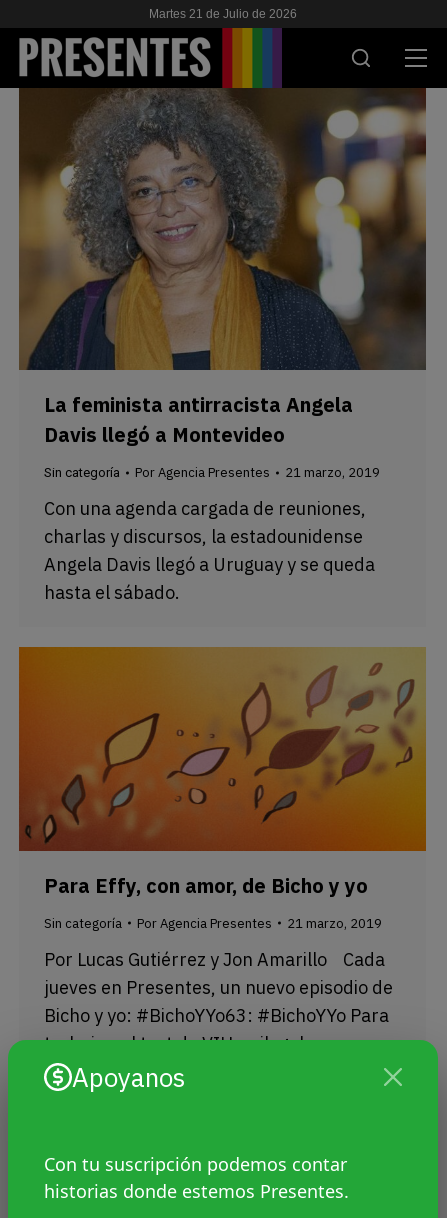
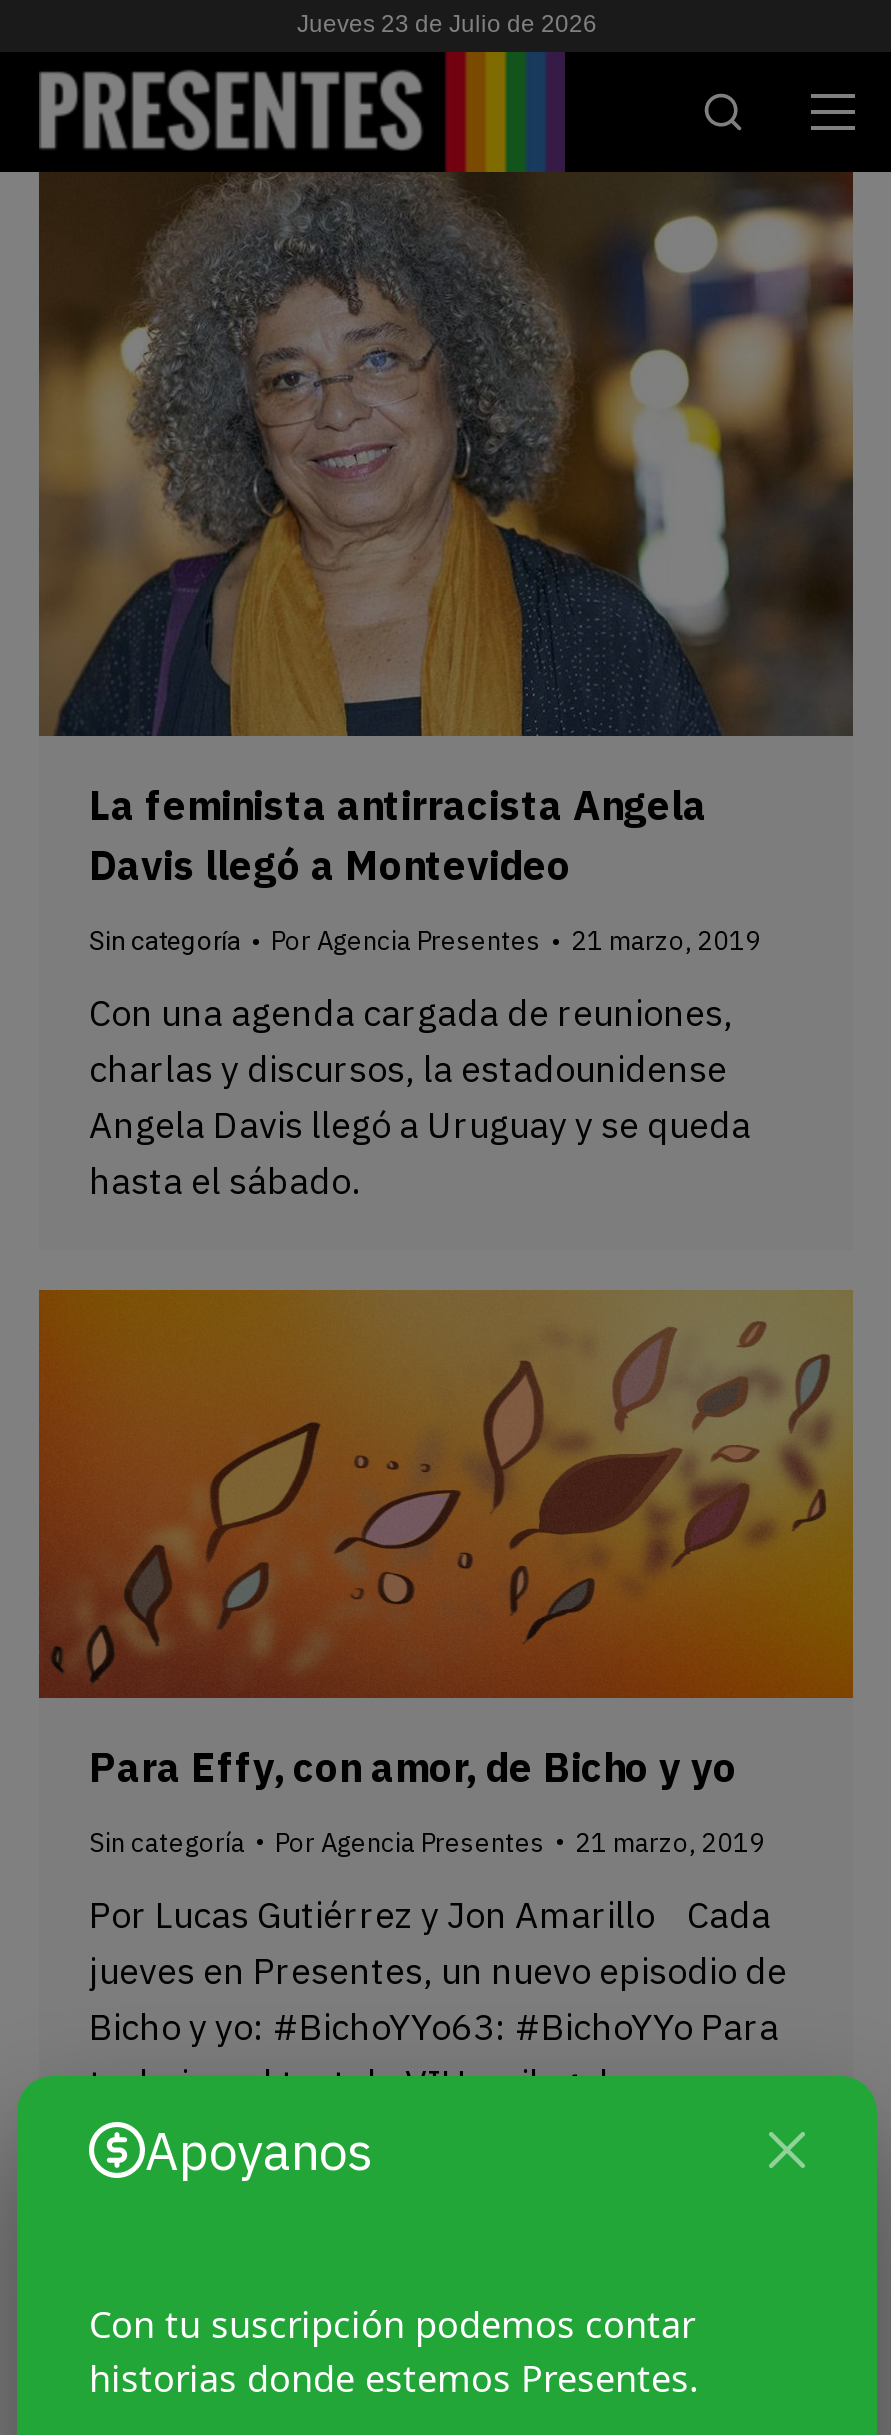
[149,7,297,21] Martes 21 de Julio de 2026 -> [297,10,597,38] Jueves 23 de Julio de 2026

